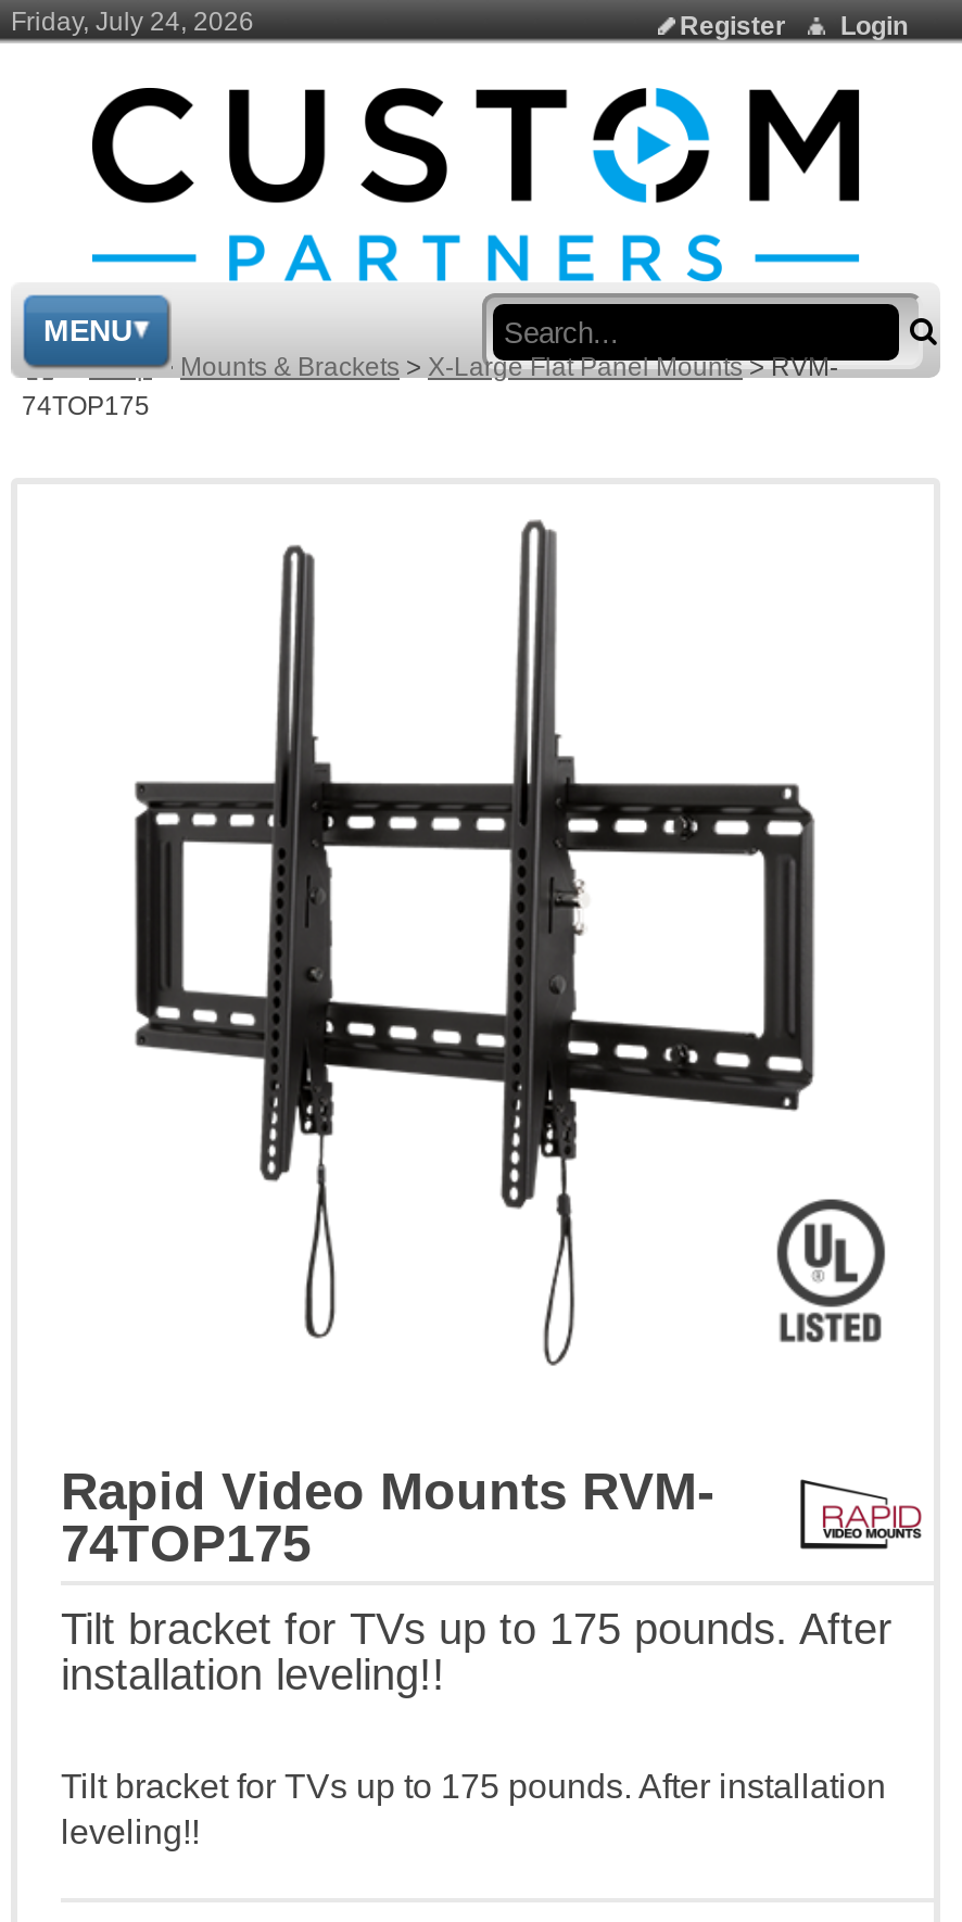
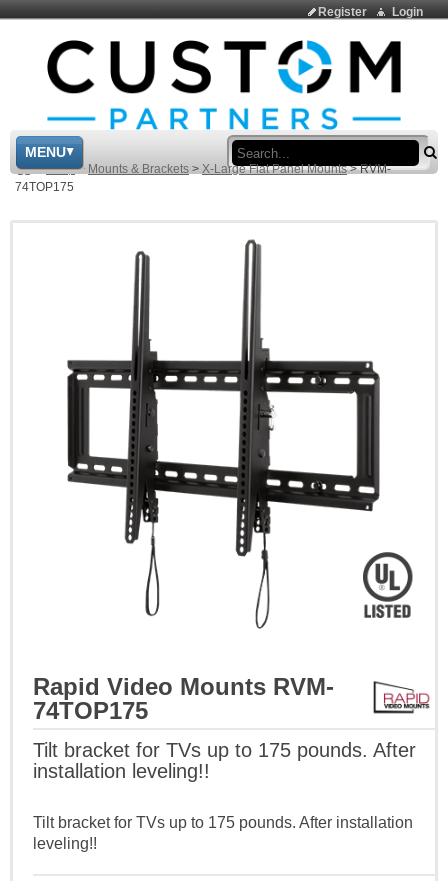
[11,7,254,37] Friday, July 24, 2026 -> none

